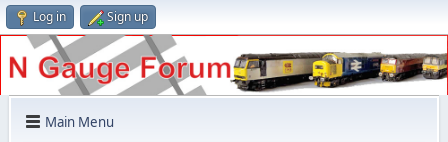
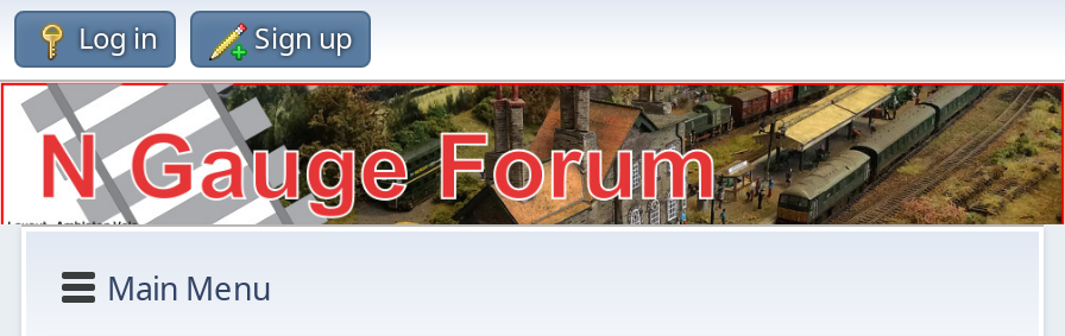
[9,34,445,96] [image] -> [21,80,1058,227] [image]

